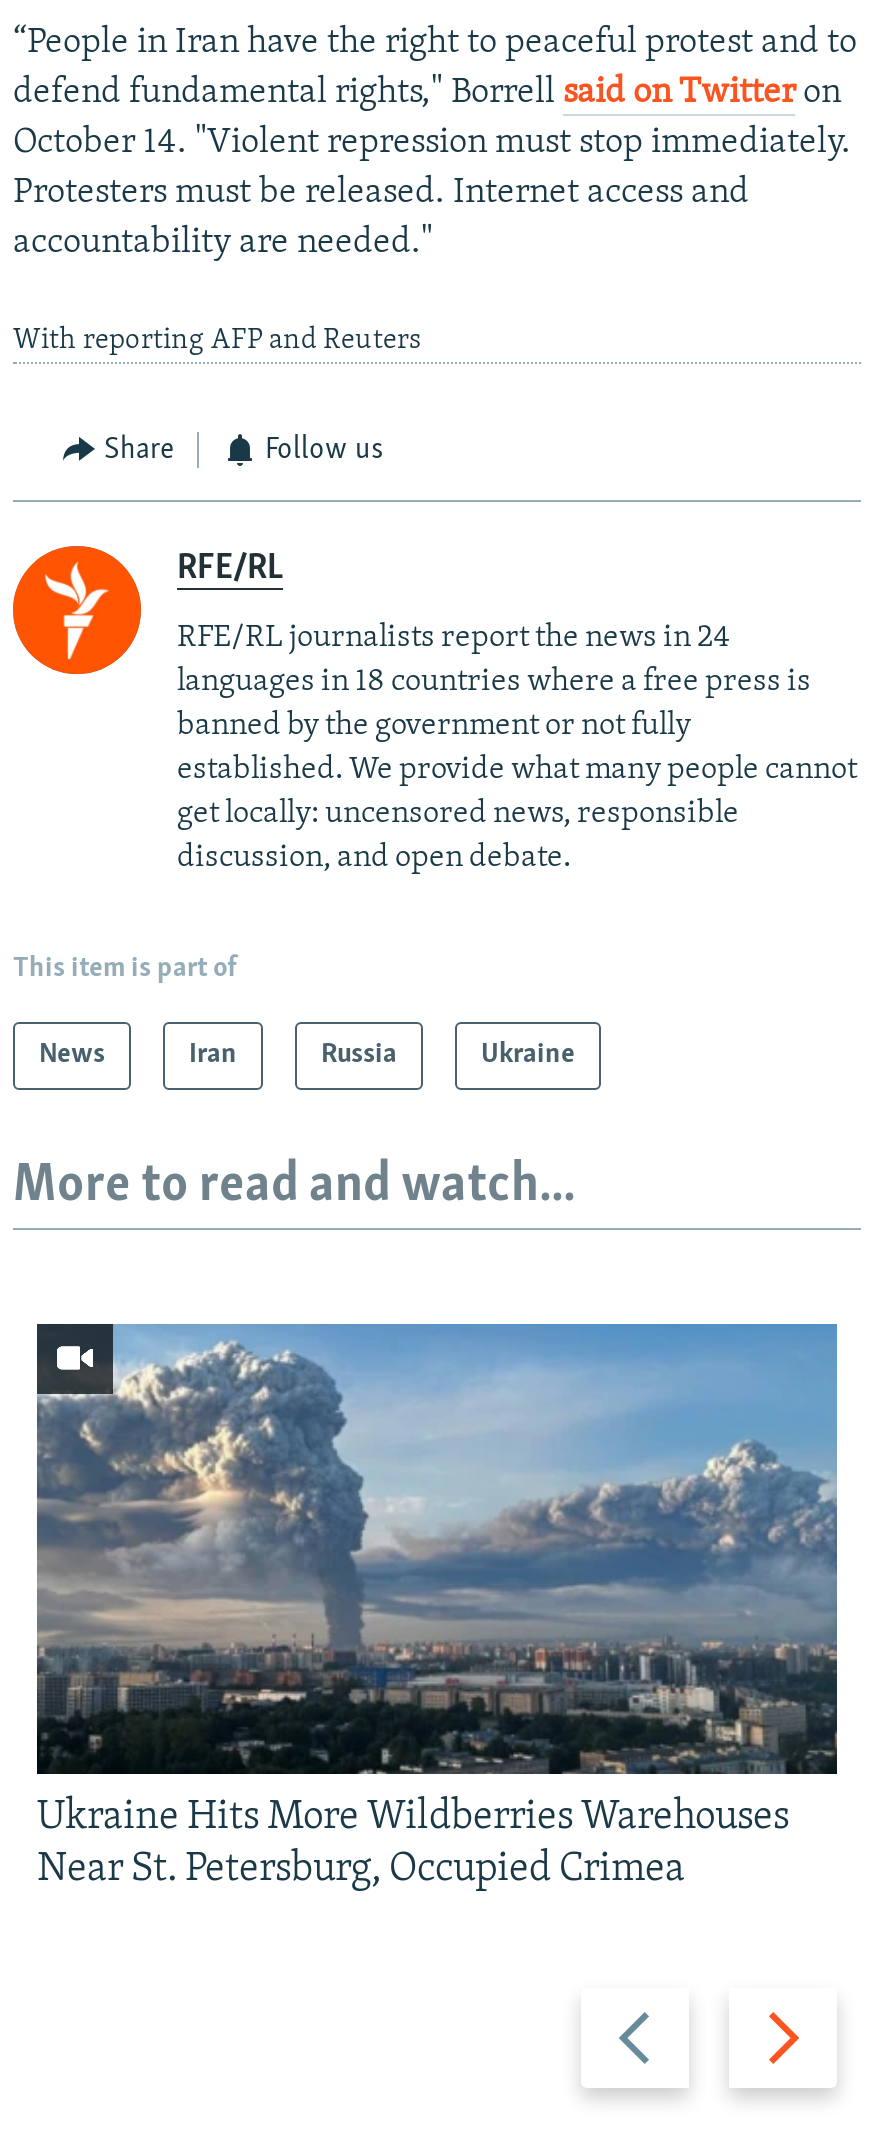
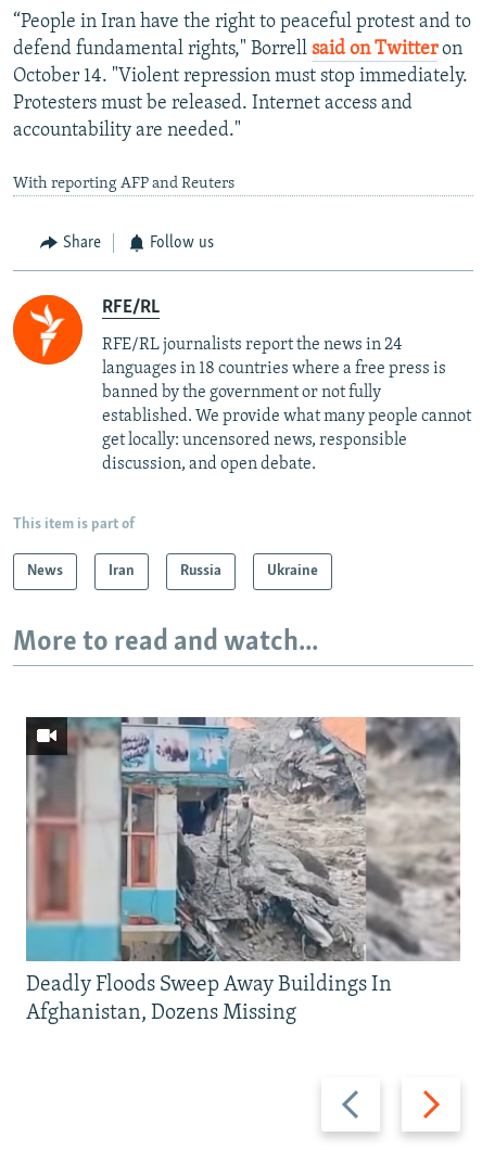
[35,1322,839,1891] [image] | Ukraine Hits More Wildberries Warehouses | Near St. Petersburg, Occupied Crimea -> [25,716,461,1025] [image] | Deadly Floods Sweep Away Buildings In | Afghanistan, Dozens Missing

